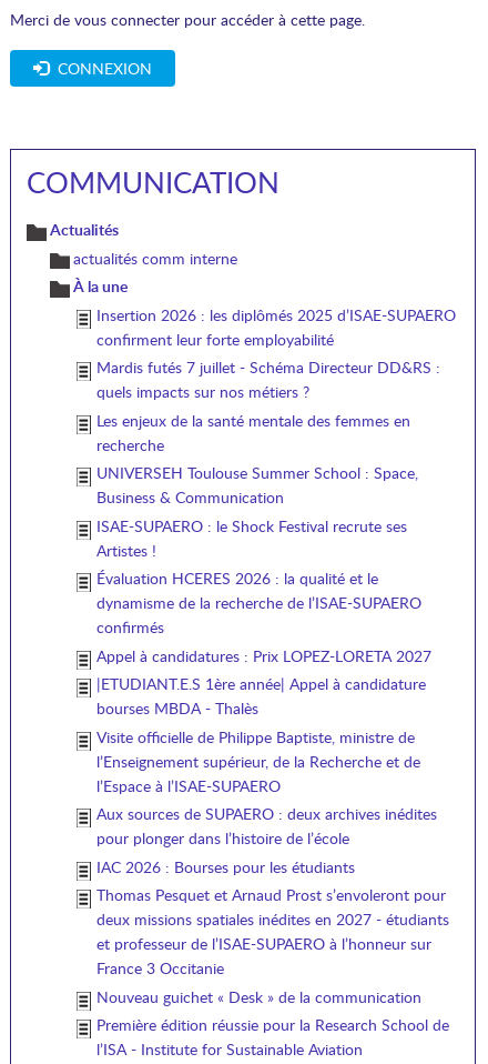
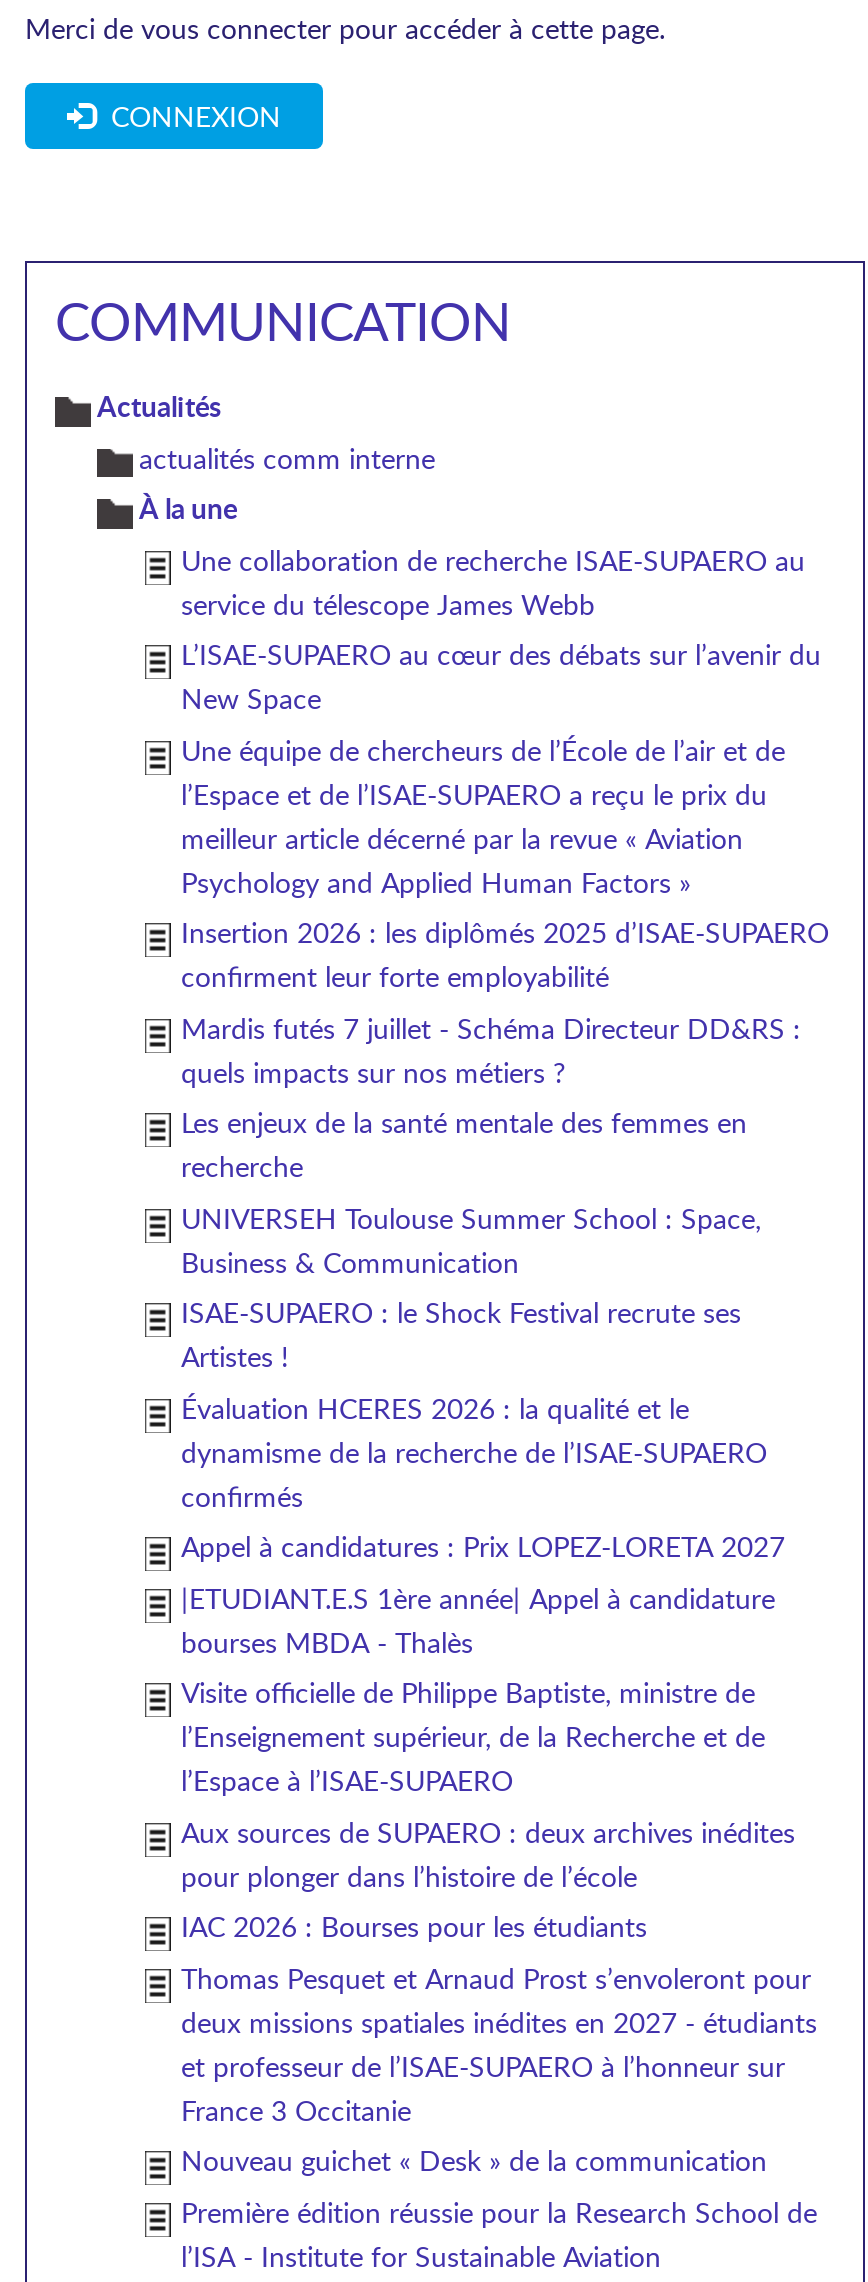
none -> [181,541,821,901] Une collaboration de recherche ISAE-SUPAERO au | service du télescope James Webb | L’ISAE-SUPAERO au cœur des débats sur l’avenir du | New Space | Une équipe de chercheurs de l’École de l’air et de | l’Espace et de l’ISAE-SUPAERO a reçu le prix du | meilleur article décerné par la revue « Aviation | Psychology and Applied Human Factors »

